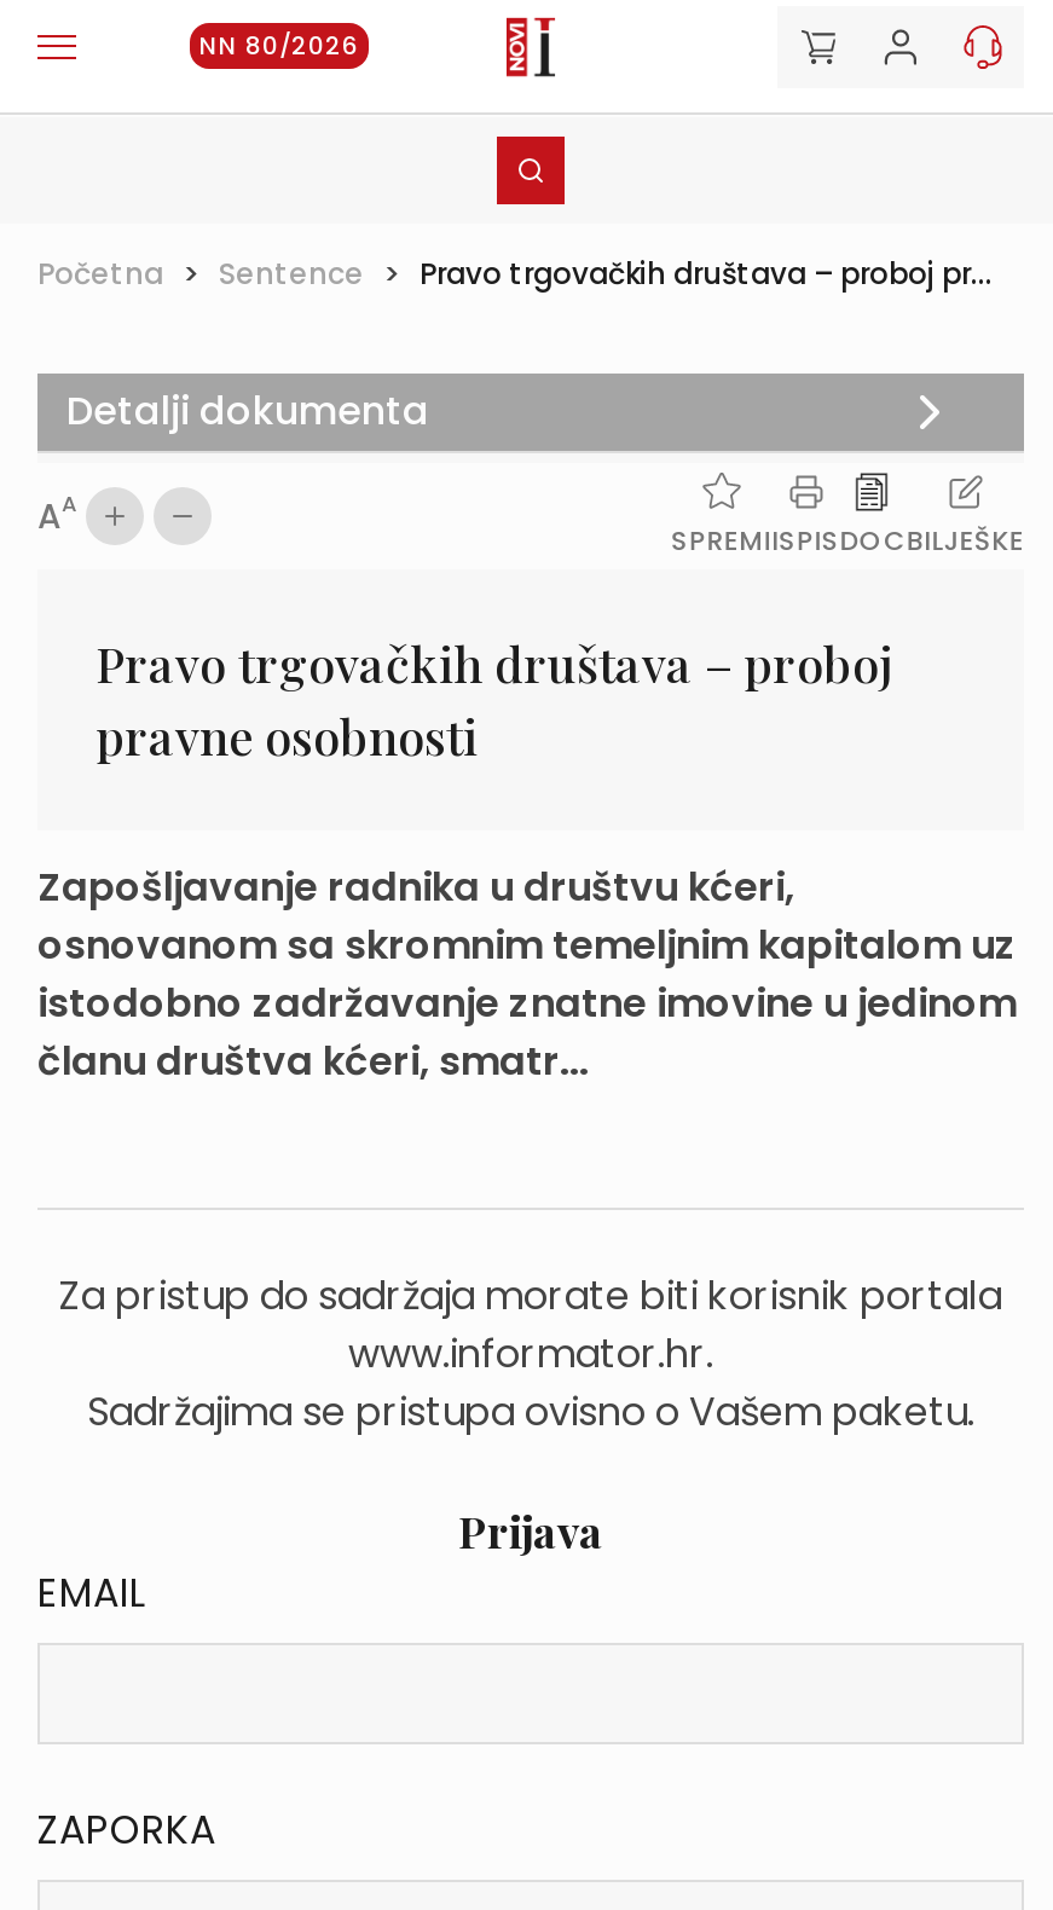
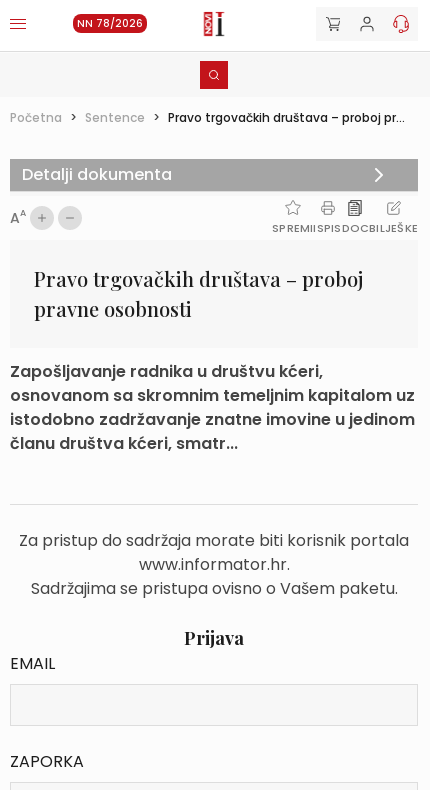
[199,28,359,64] NN 80/2026 -> [77,16,143,31] NN 78/2026

